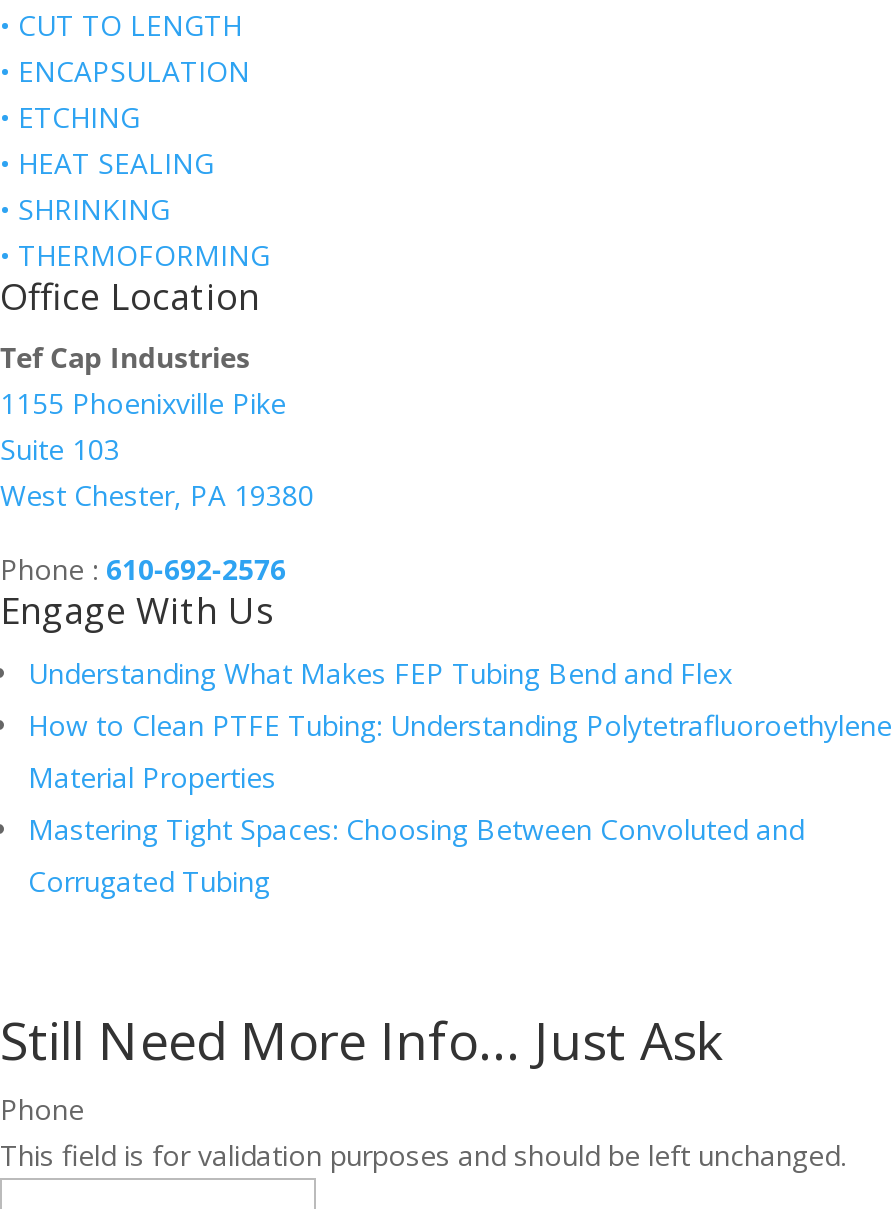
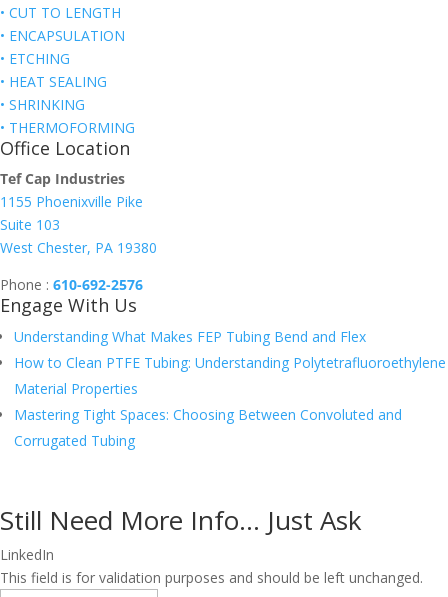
[0,1090,84,1128] Phone -> [0,545,54,564] LinkedIn

